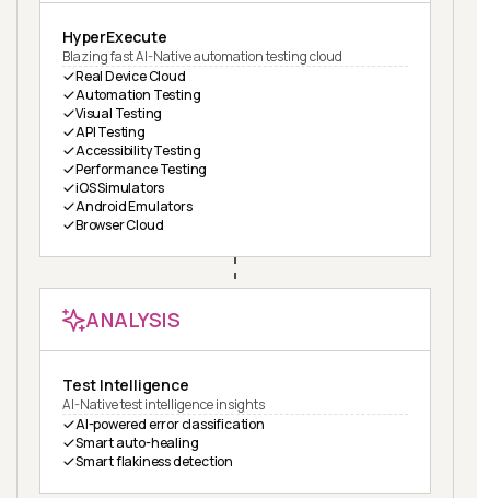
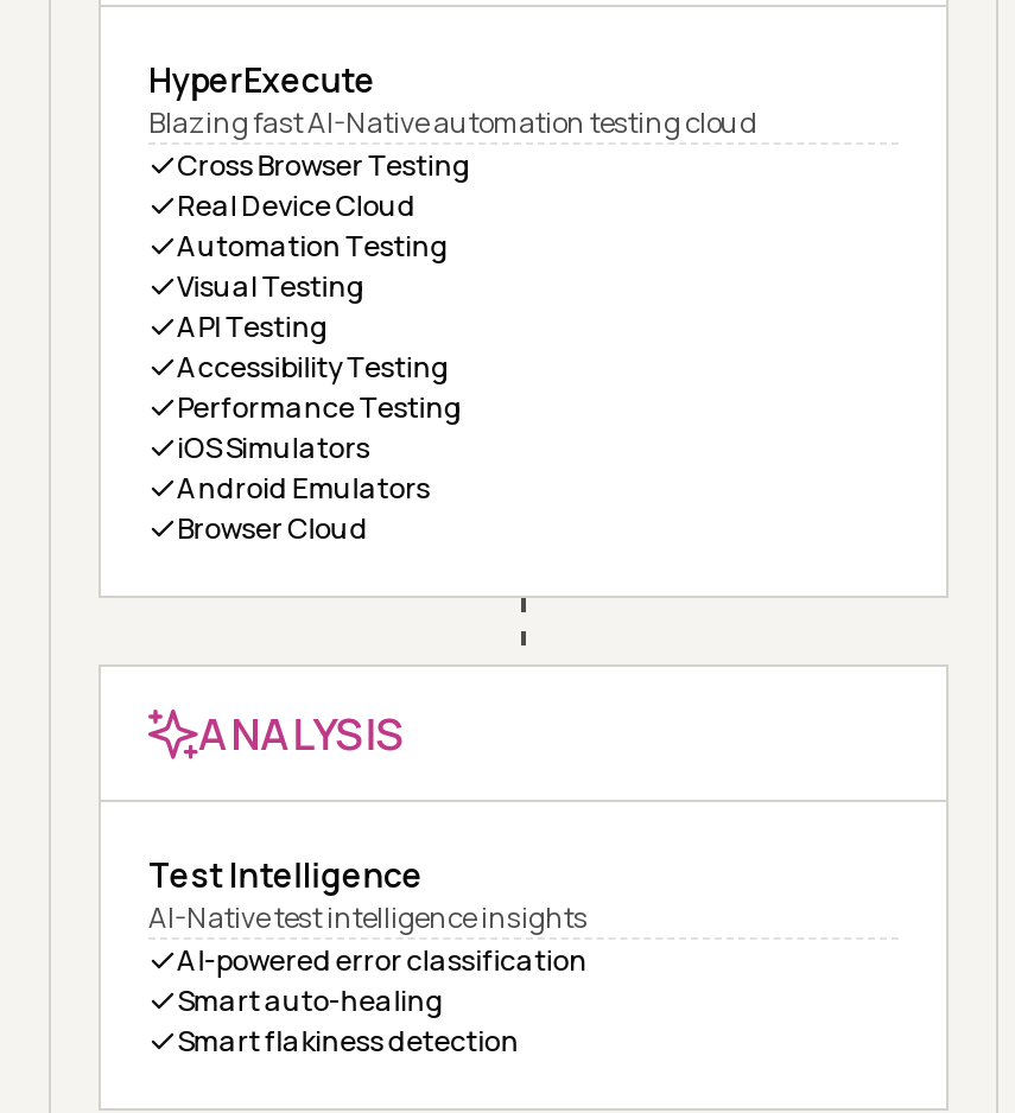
none -> [177,145,471,186] Cross Browser Testing

